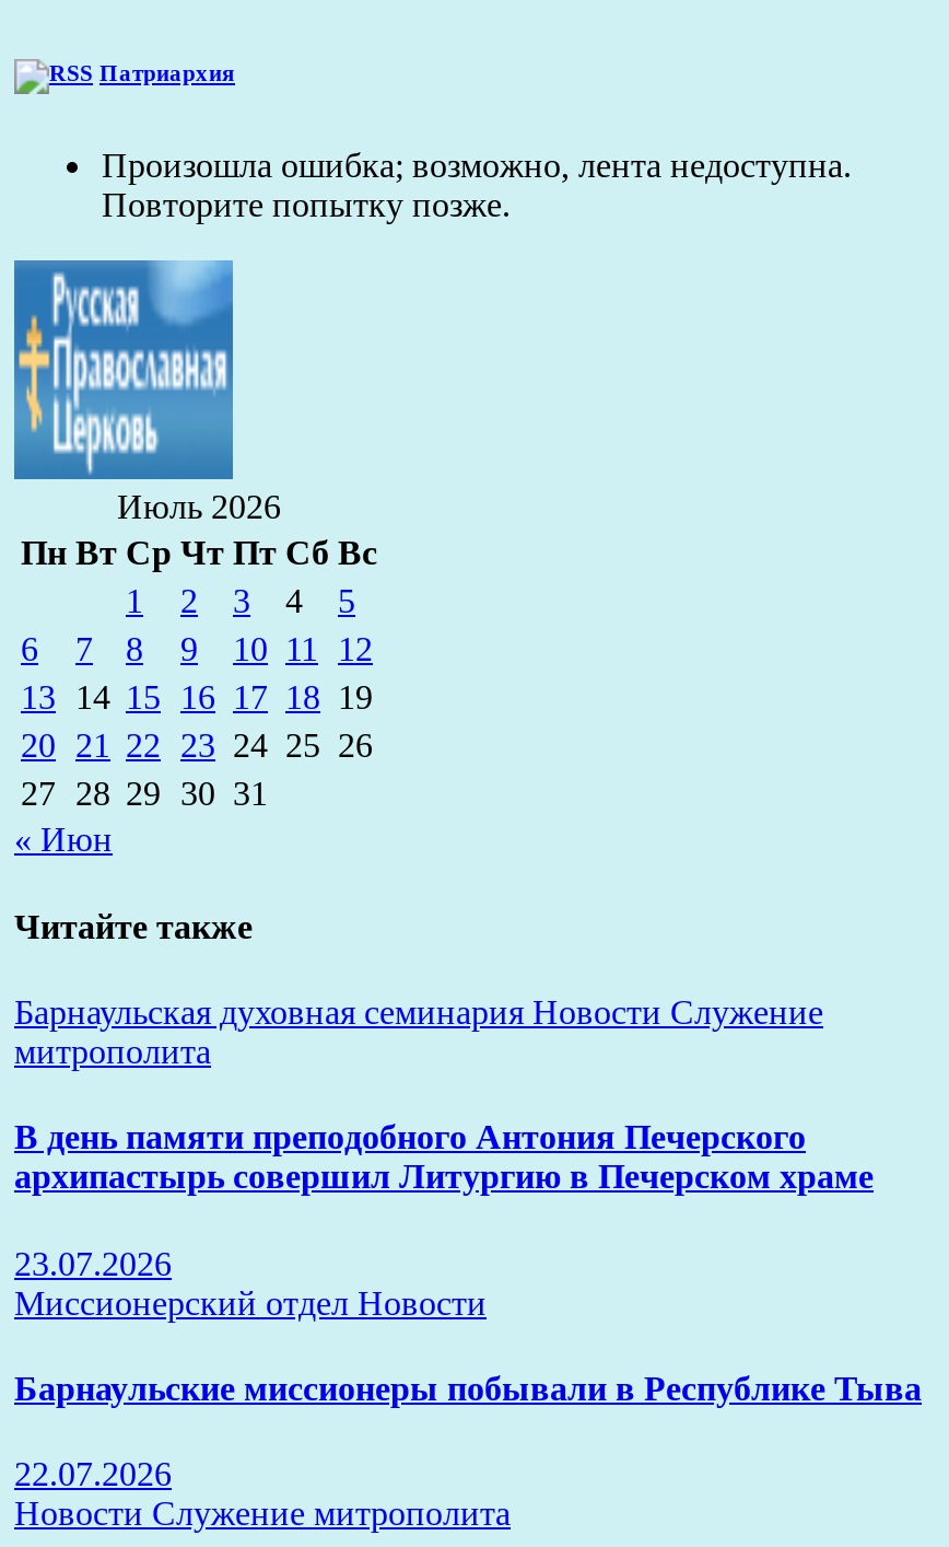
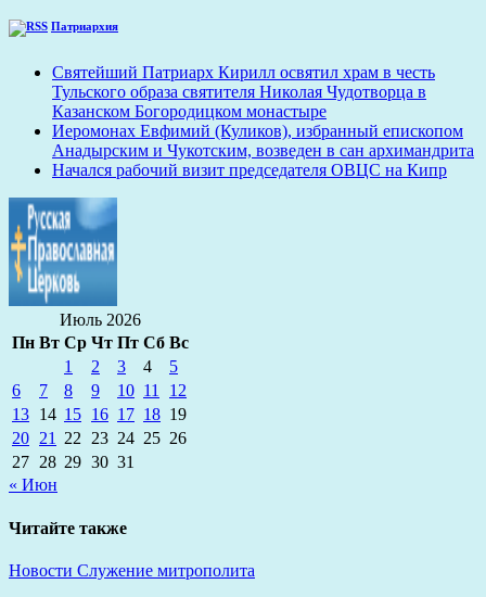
[102,148,852,224] Произошла ошибка; возможно, лента недоступна. | Повторите попытку позже. -> [52,63,474,180] Святейший Патриарх Кирилл освятил храм в честь | Тульского образа святителя Николая Чудотворца в | Казанском Богородицком монастыре | Иеромонах Евфимий (Куликов), избранный епископом | Анадырским и Чукотским, возведен в сан архимандрита | Начался рабочий визит председателя ОВЦС на Кипр
moved [12,260,377,945] -> [8,198,189,537]: [image] | Июль 2026 | Пн Вт Ср Чт Пт Сб Вс | ... | « Июн | Читайте также
[14,993,922,1493] Барнаульская духовная семинария Новости Служение | митрополита | В день памяти преподобного Антония Печерского | архипастырь совершил Литургию в Печерском храме | 23.07.2026 | Миссионерский отдел Новости | Барнаульские миссионеры побывали в Республике Тыва | 22.07.2026 -> none

